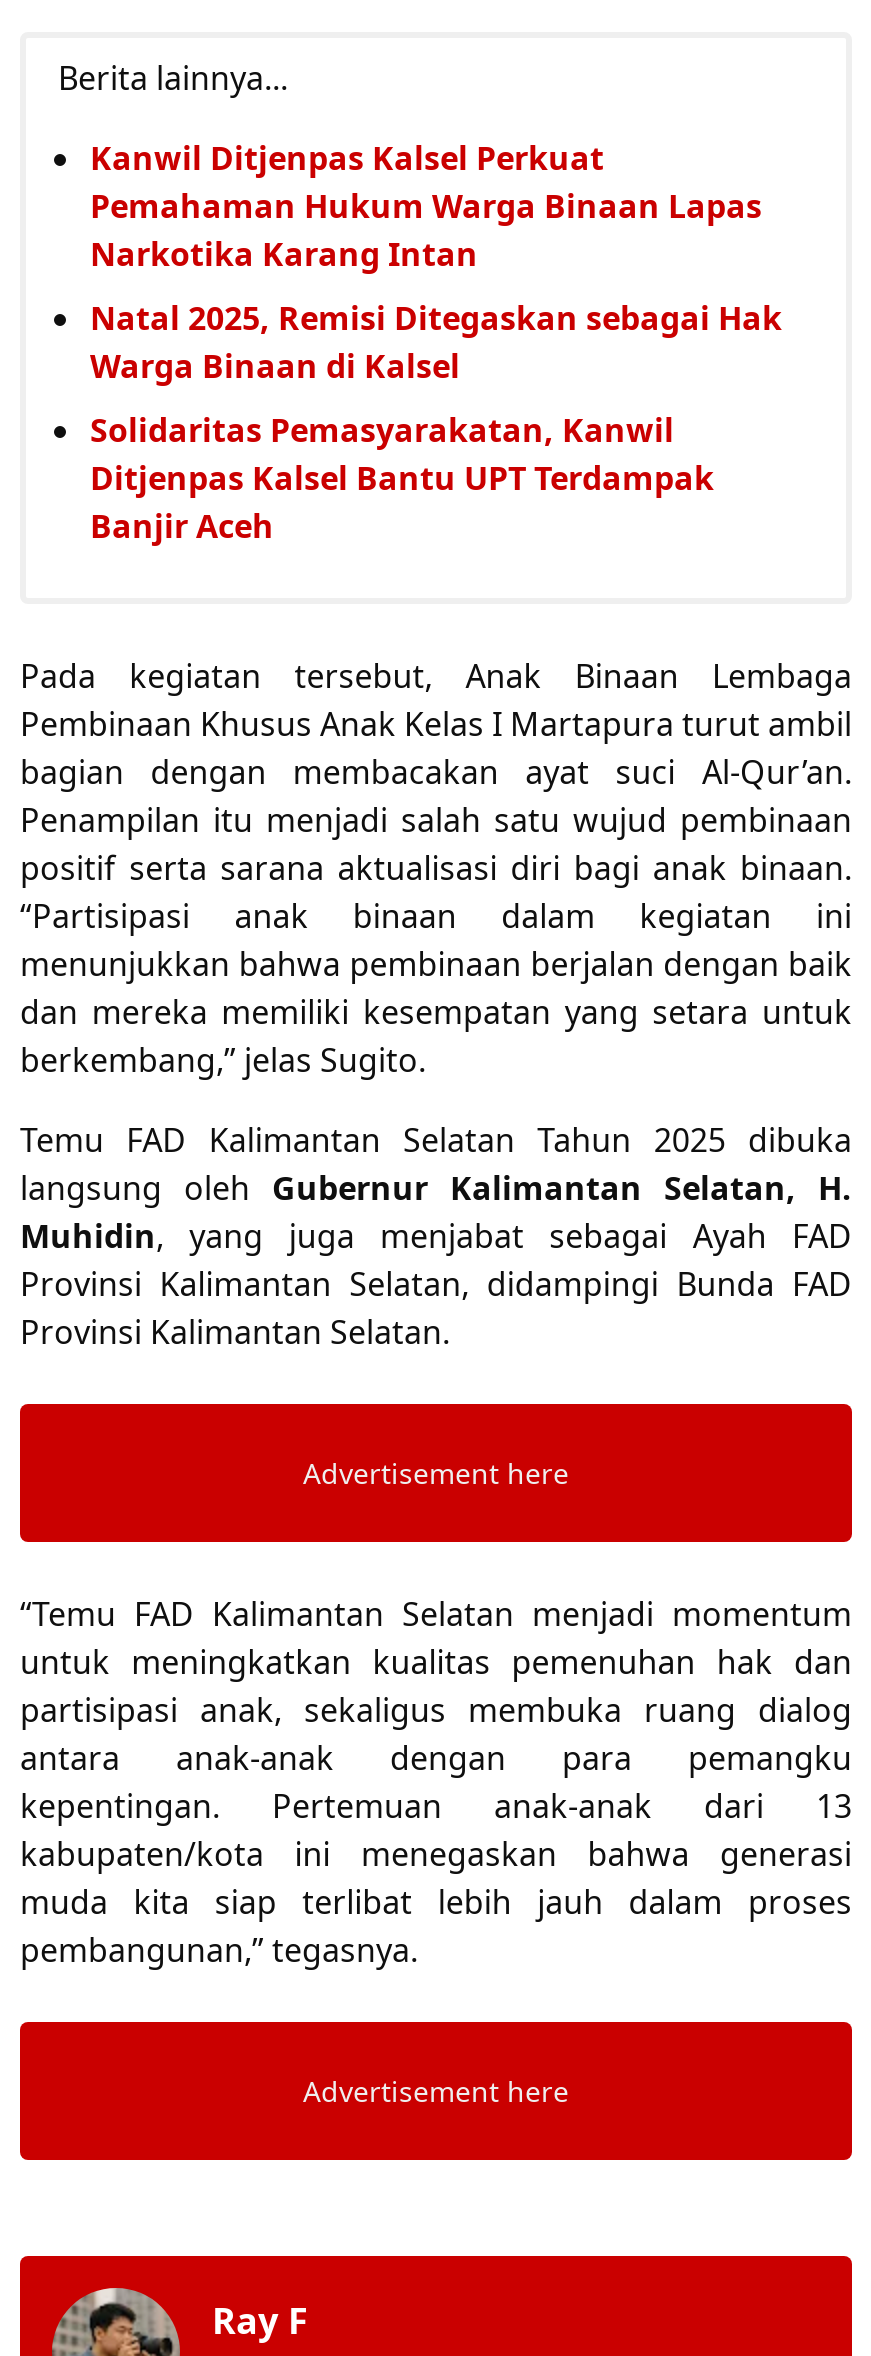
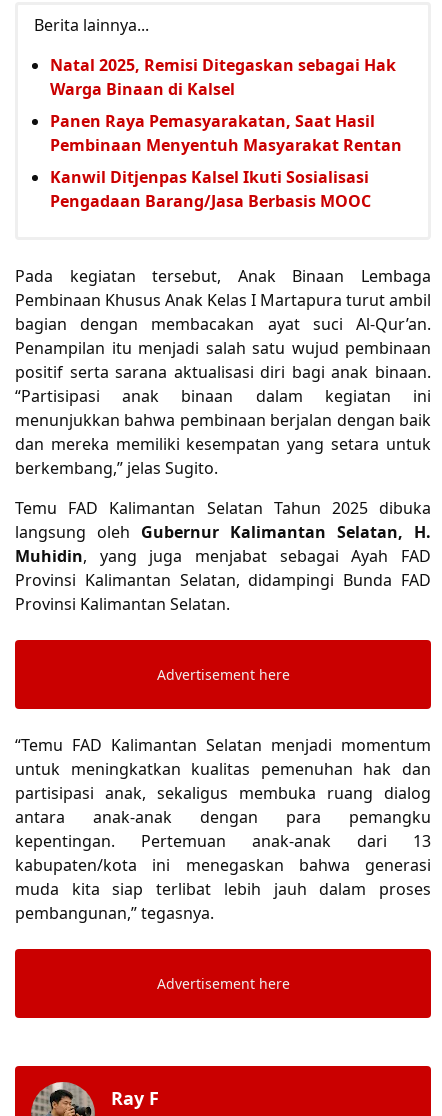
[90,136,762,276] Kanwil Ditjenpas Kalsel Perkuat | Pemahaman Hukum Warga Binaan Lapas | Narkotika Karang Intan -> none
moved [90,296,782,388] -> [50,54,396,100]: Natal 2025, Remisi Ditegaskan sebagai Hak | Warga Binaan di Kalsel
[90,408,714,548] Solidaritas Pemasyarakatan, Kanwil | Ditjenpas Kalsel Bantu UPT Terdampak | Banjir Aceh -> [50,110,402,212] Panen Raya Pemasyarakatan, Saat Hasil | Pembinaan Menyentuh Masyarakat Rentan | Kanwil Ditjenpas Kalsel Ikuti Sosialisasi | Pengadaan Barang/Jasa Berbasis MOOC

